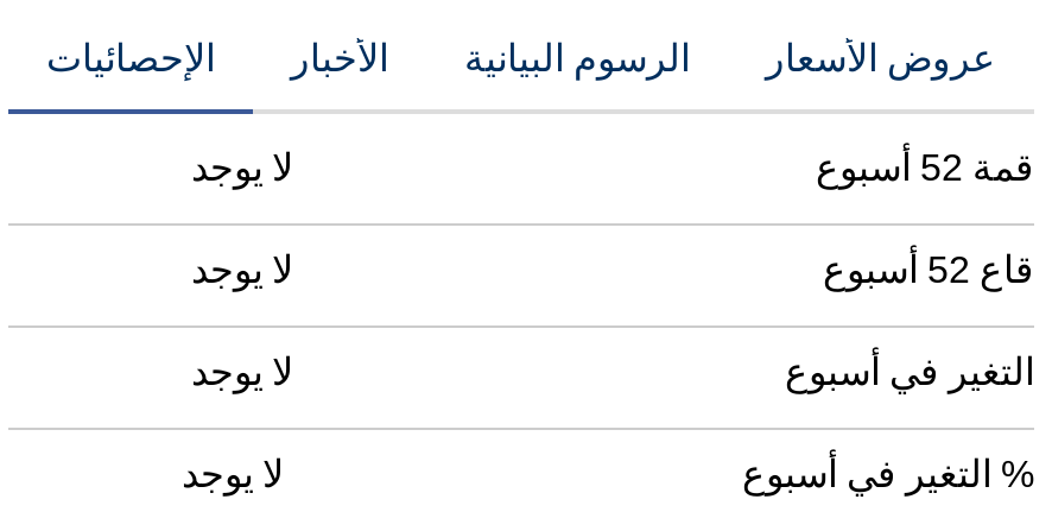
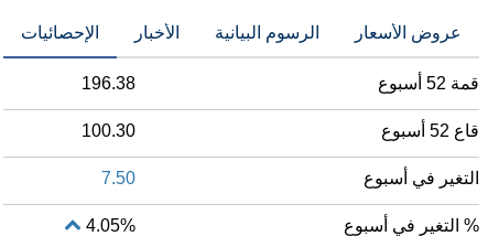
[191,147,293,188] لا يوجد -> [82,74,135,93] 196.38
[191,249,293,290] لا يوجد -> [82,121,135,140] 100.30
[191,352,293,392] لا يوجد -> [101,169,135,187] 7.50
[182,454,284,494] لا يوجد -> [86,216,135,235] 4.05%

